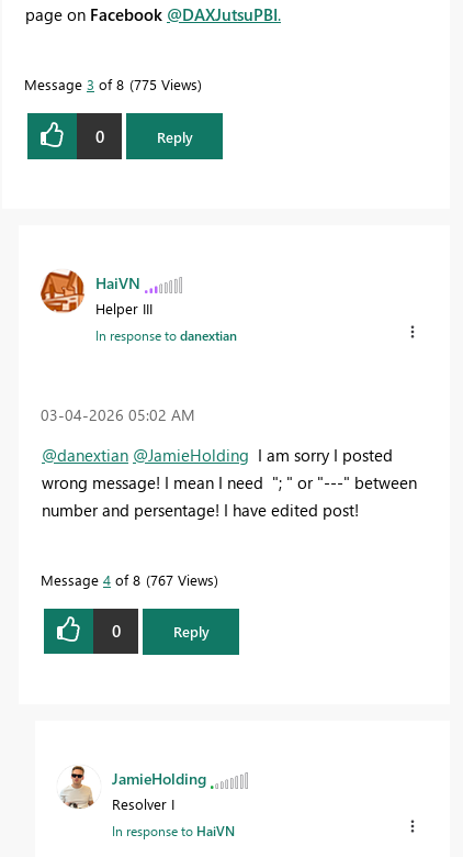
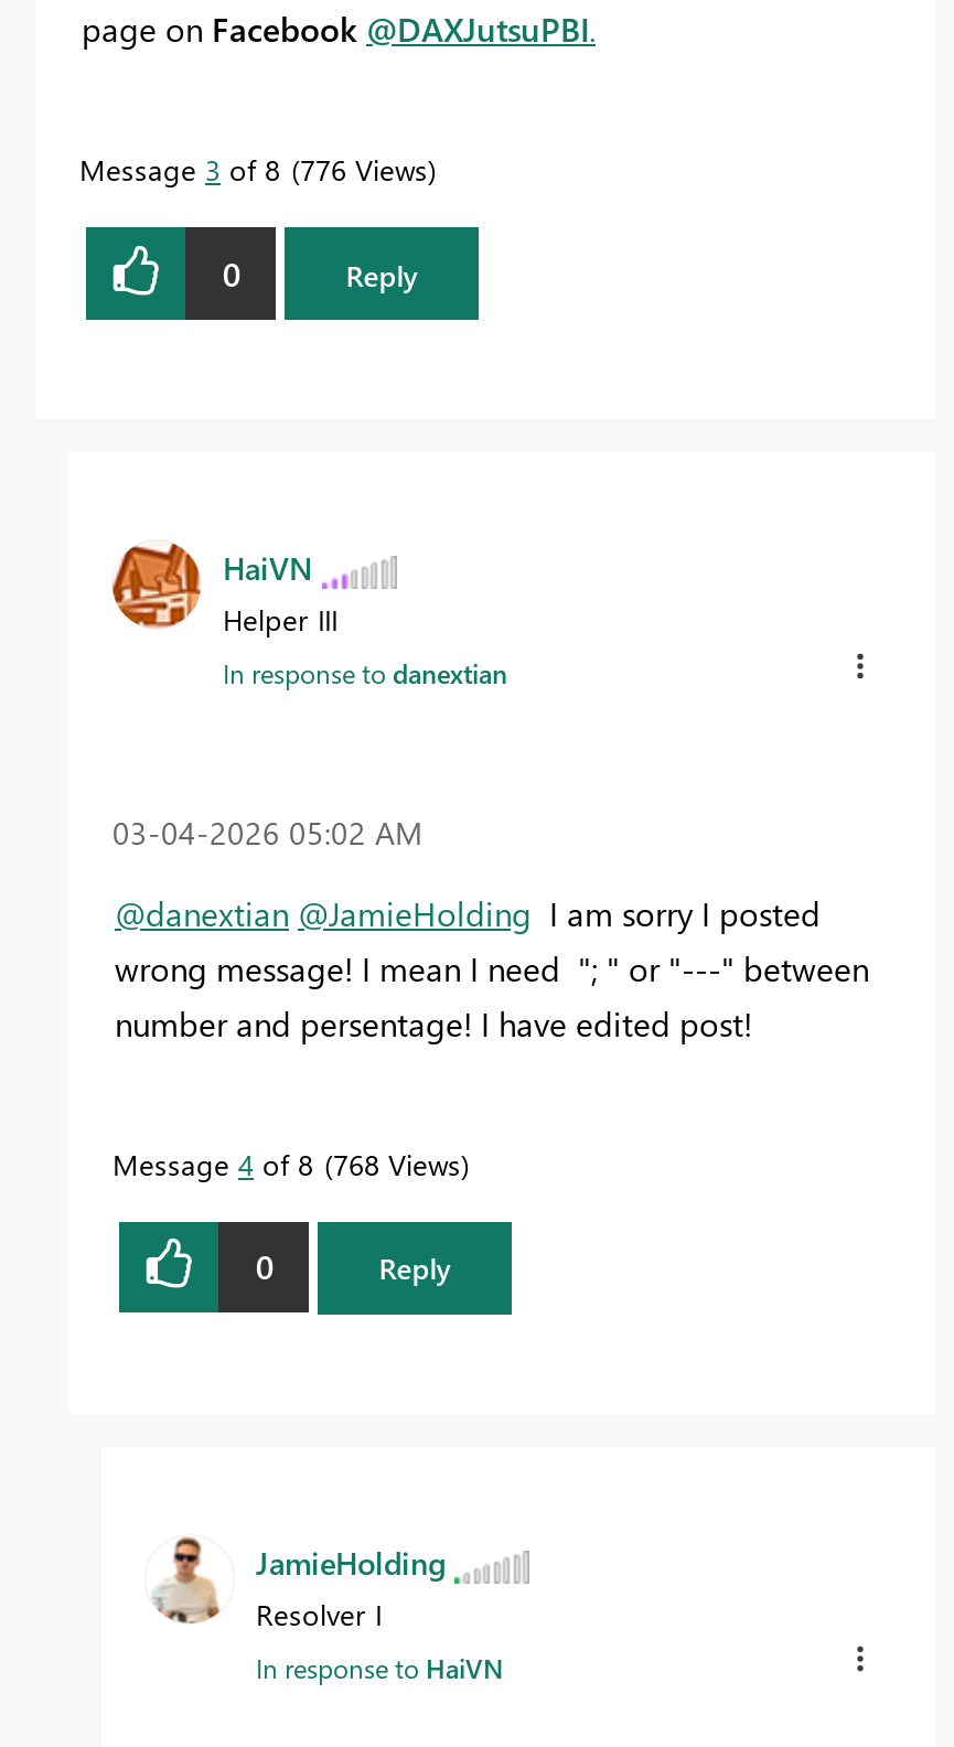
[24,75,197,94] Message 3 of 8 775 Views -> [79,150,428,188] Message 3 of 8 776 Views
[41,570,214,589] Message 4 of 8 767 Views -> [112,1144,461,1182] Message 4 of 8 768 Views

